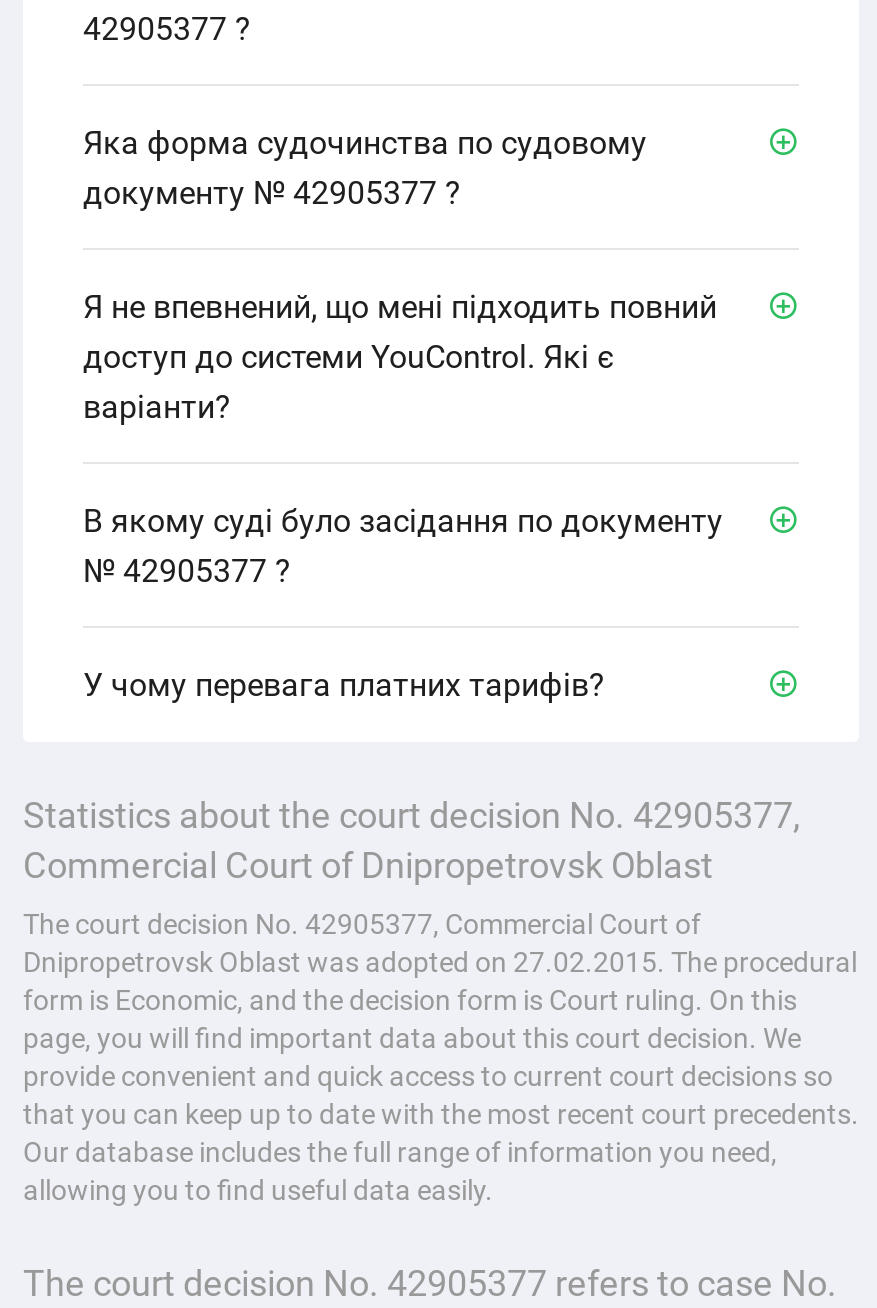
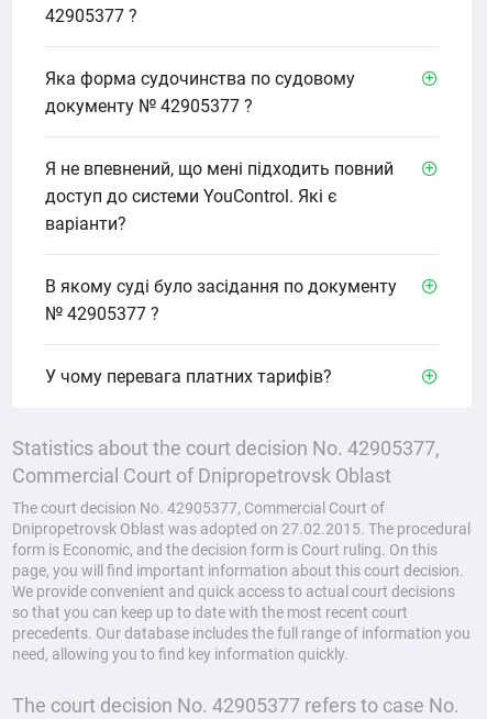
[23,1021,859,1205] page, you will find important data about this court decision. We | provide convenient and quick access to current court decisions so | that you can keep up to date with the most recent court precedents. | Our database includes the full range of information you need, | allowing you to find useful data easily. -> [12,561,471,662] page, you will find important information about this court decision. | We provide convenient and quick access to actual court decisions | so that you can keep up to date with the most recent court | precedents. Our database includes the full range of information you | need, allowing you to find key information quickly.

